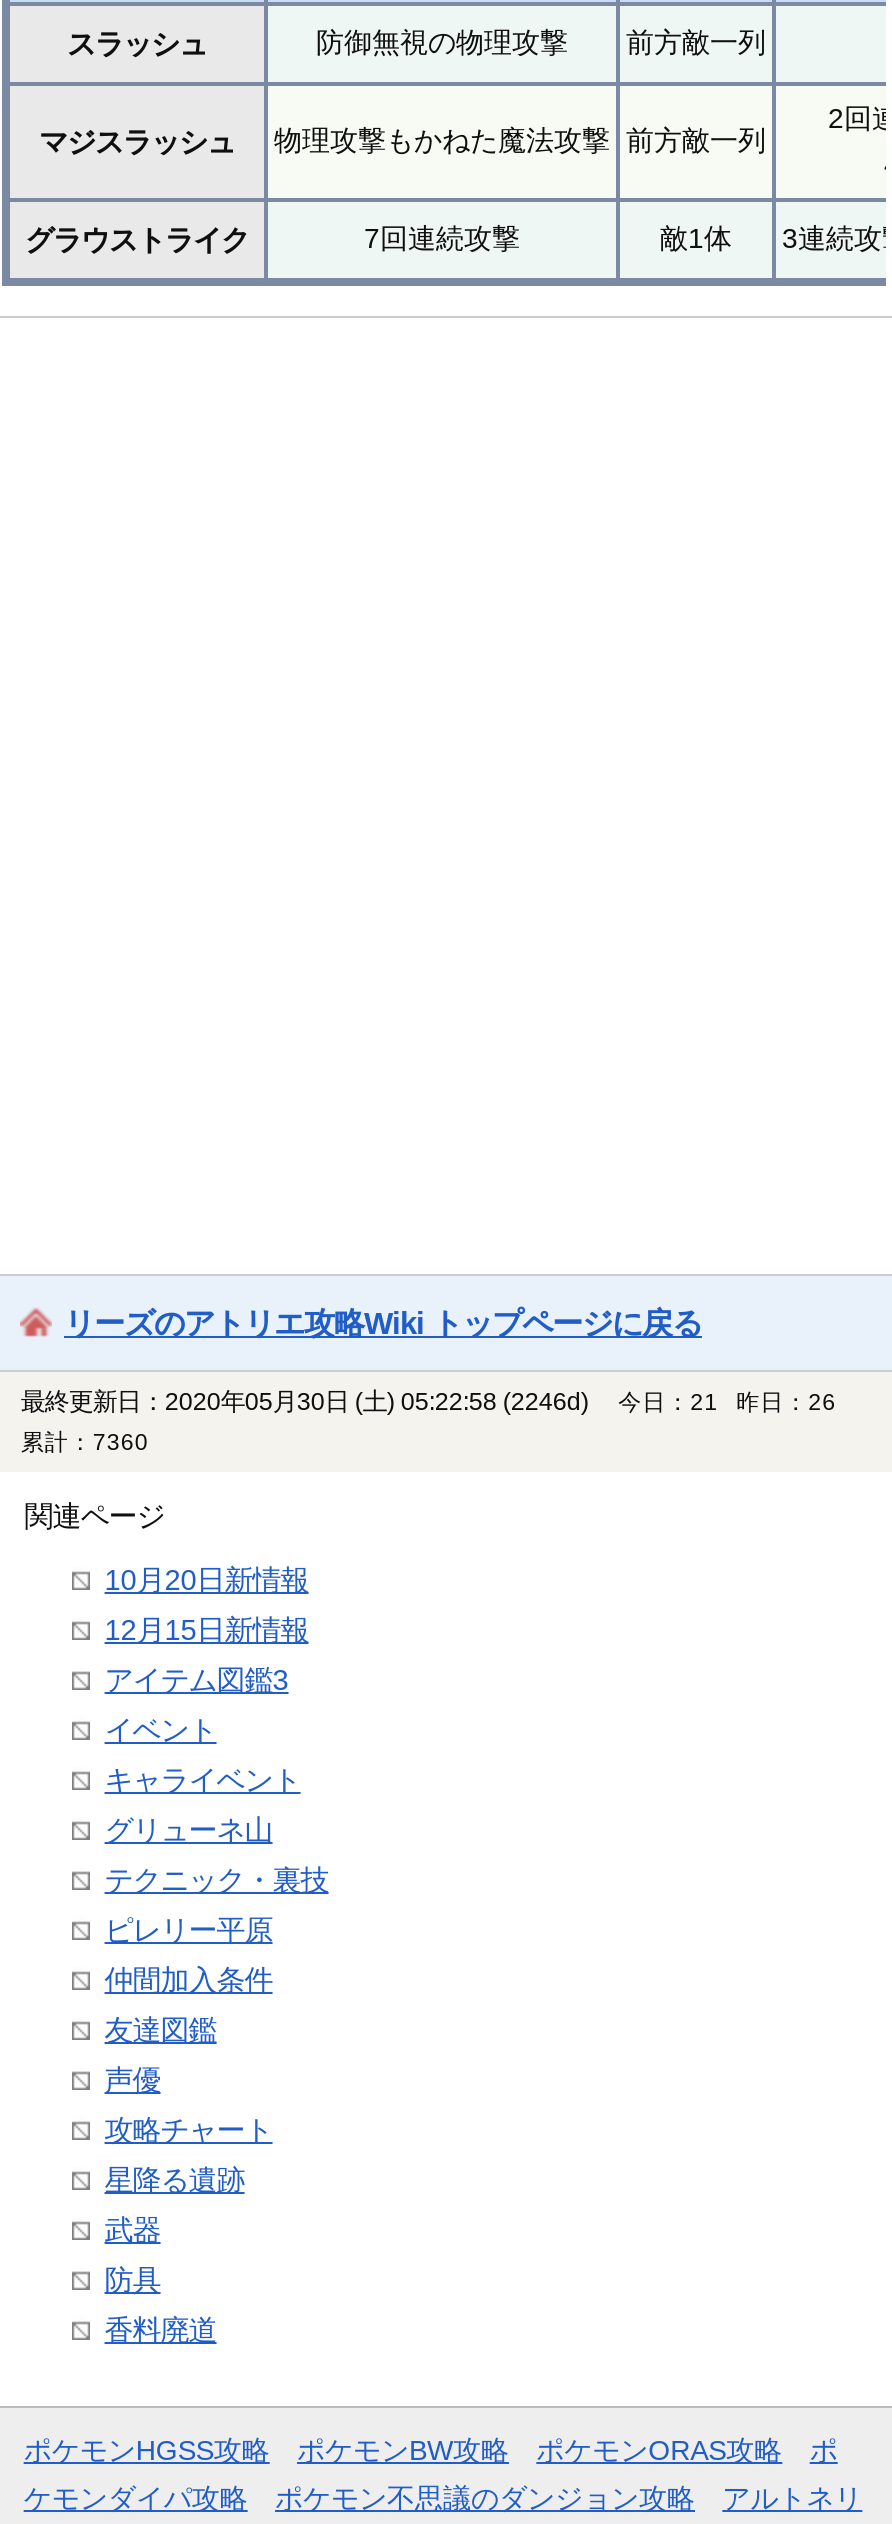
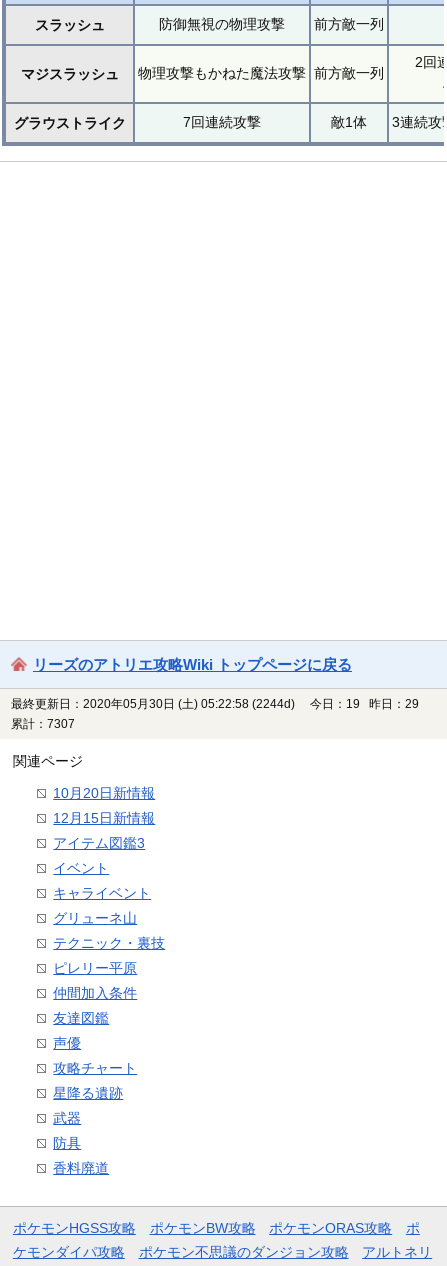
[21,1389,589,1417] 最終更新日：2020年05月30日 (土) 05:22:58 (2246d) -> [11,697,295,711] 最終更新日：2020年05月30日 (土) 05:22:58 (2244d)
[618,1391,848,1415] 今日：21 昨日：26 -> [310,698,425,710] 今日：19 昨日：29
[21,1431,161,1455] 累計：7360 -> [11,718,81,730] 累計：7307

